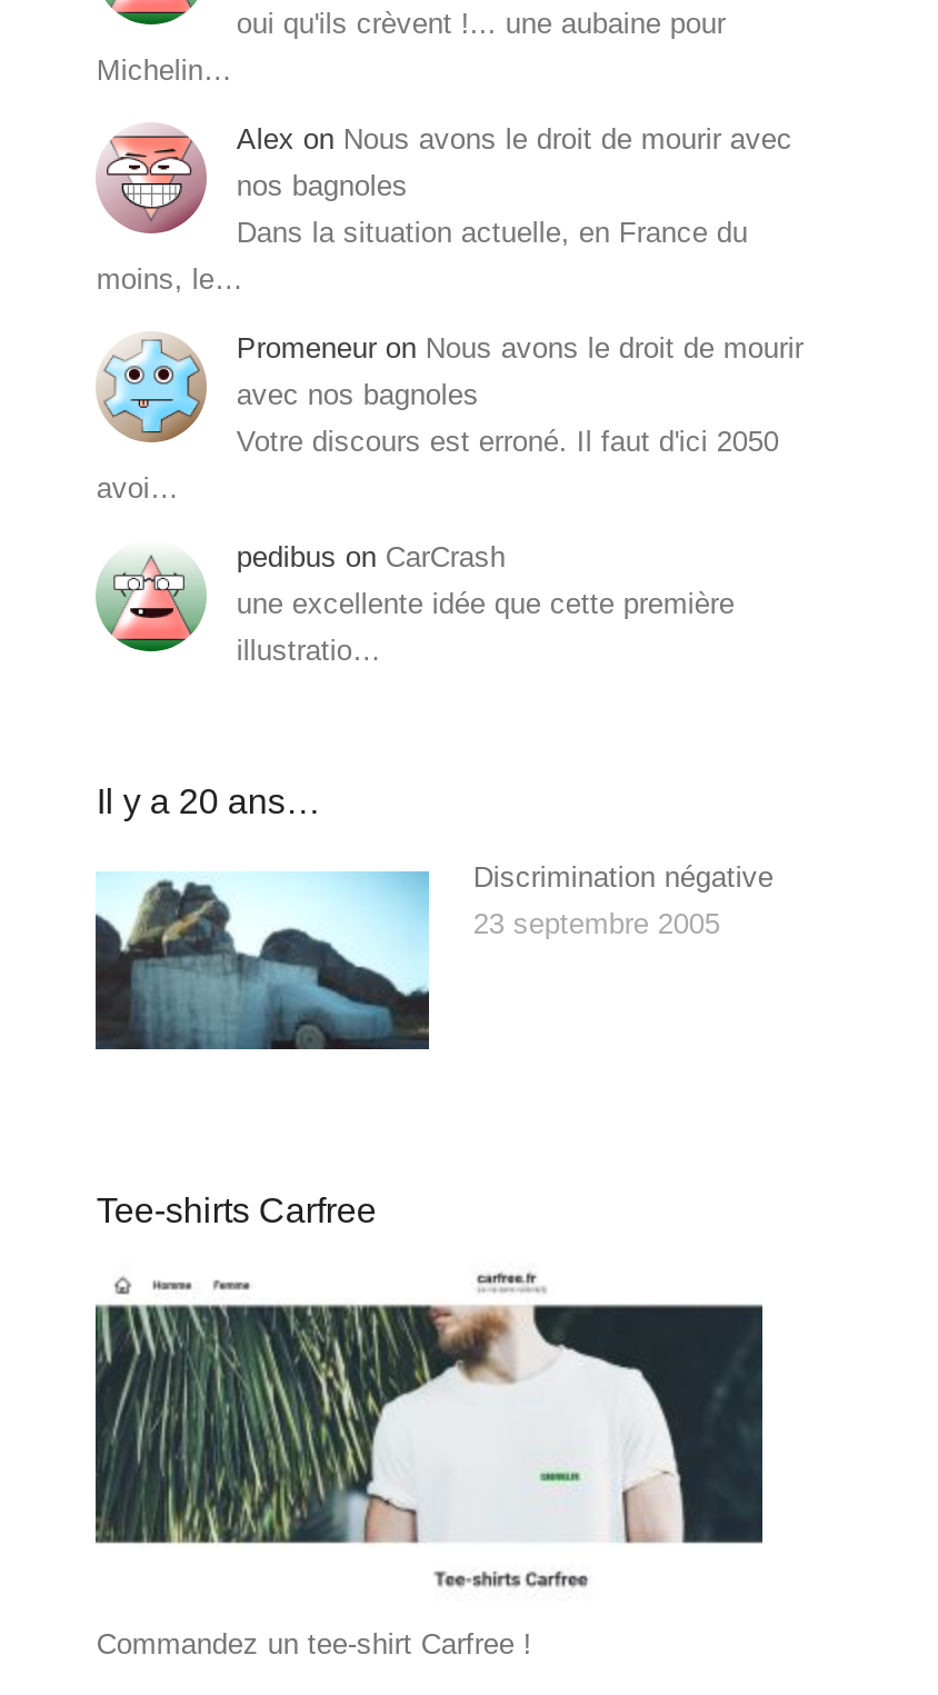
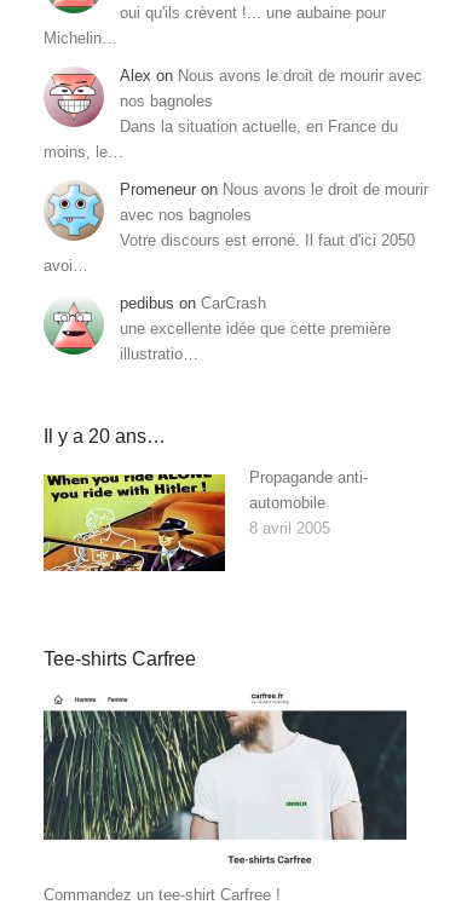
[93,861,773,1051] [image] | Discrimination négative | 23 septembre 2005 -> [42,469,368,572] [image] | Propagande anti- | automobile | 8 avril 2005

